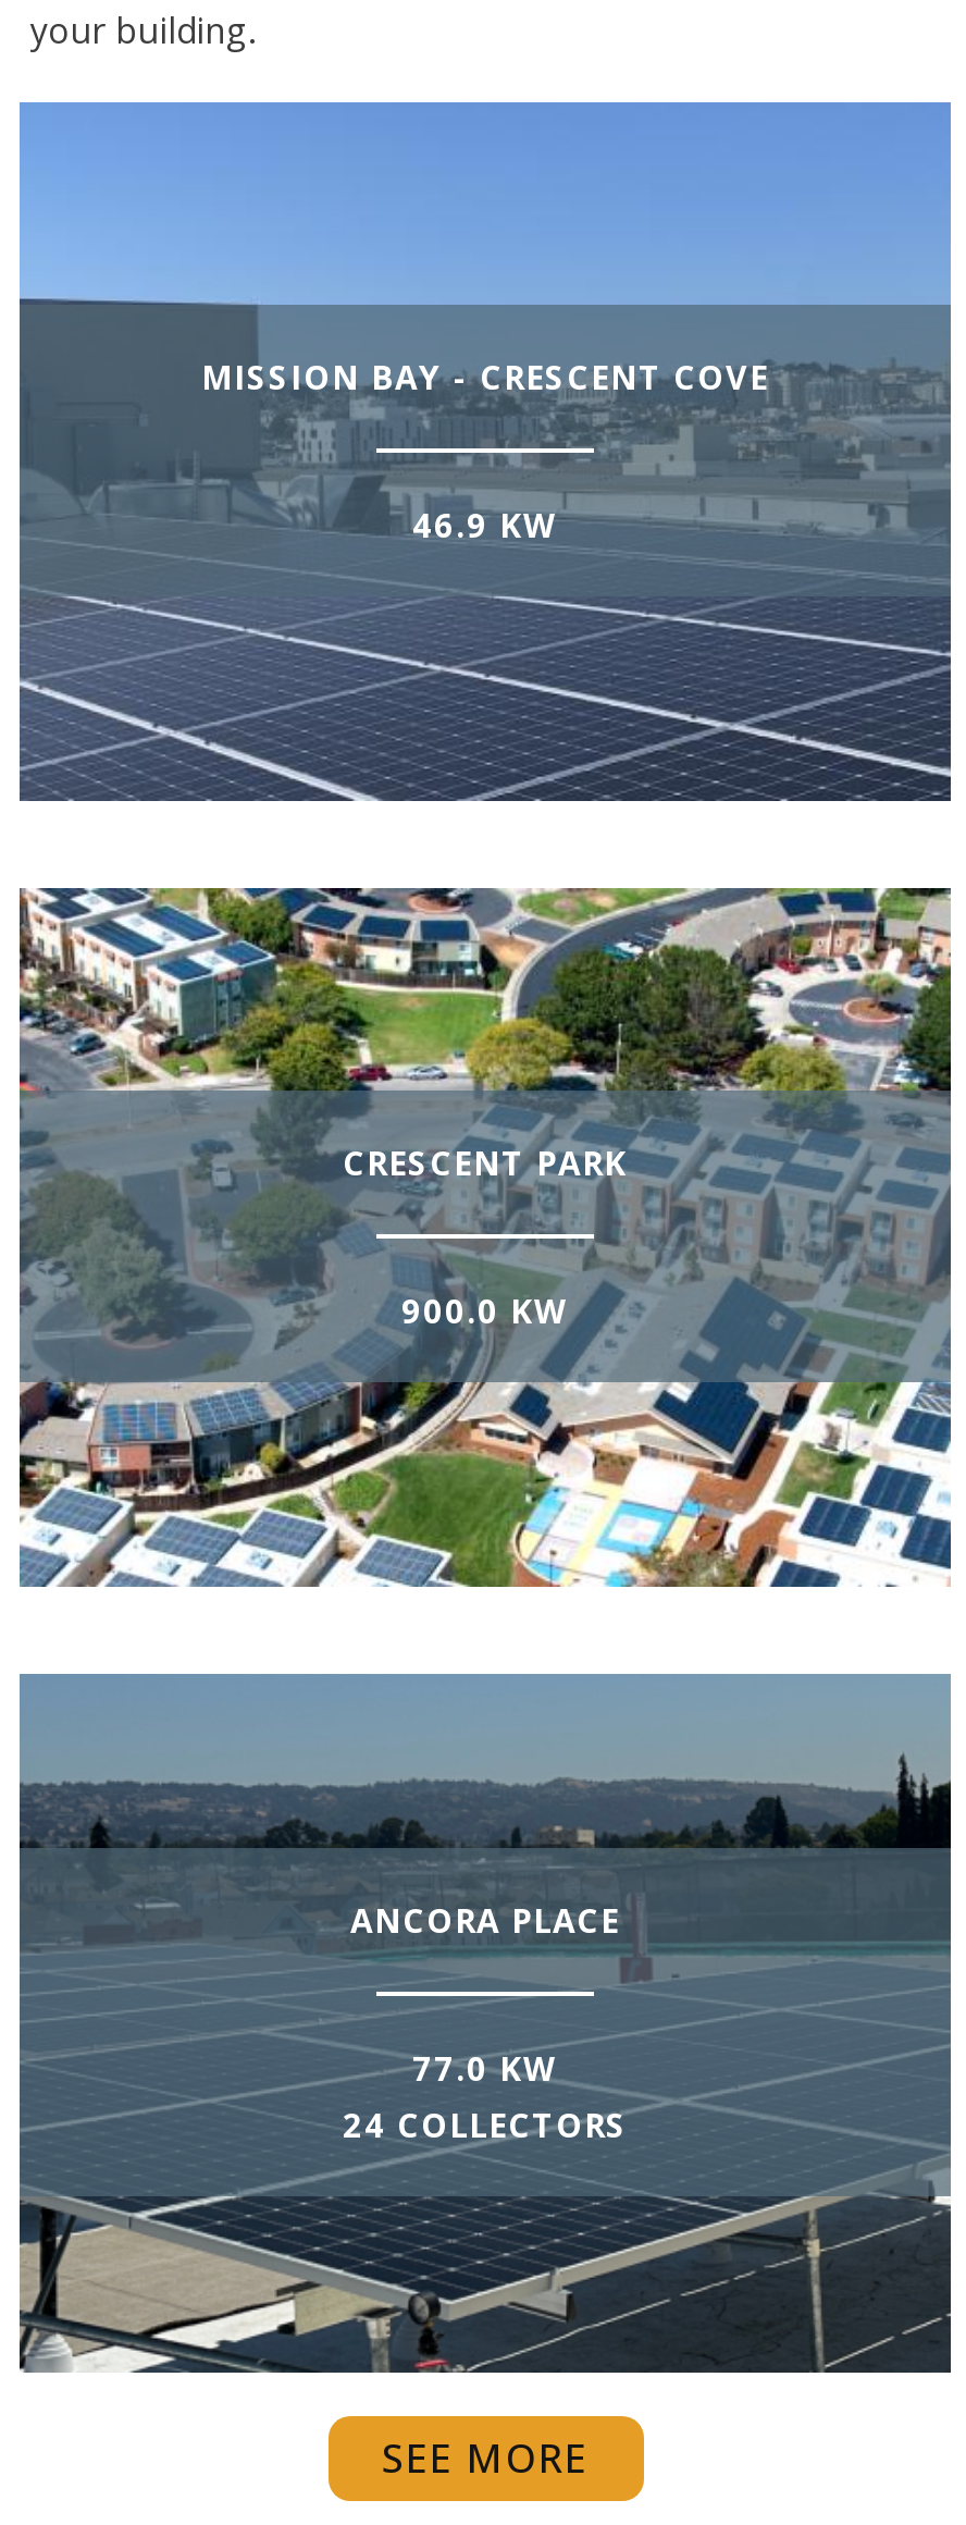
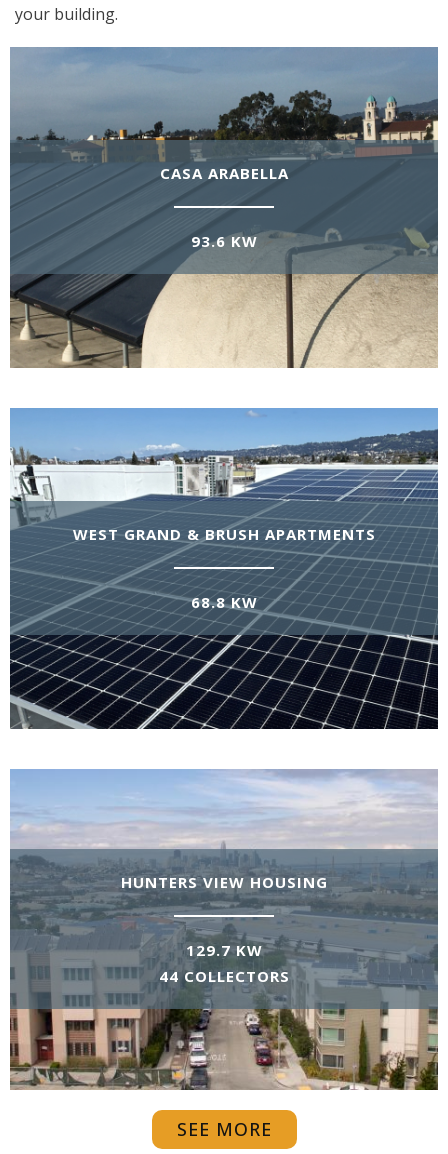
[17,102,953,803] [image] | MISSION BAY - CRESCENT COVE -> [10,47,439,369] [image] | CASA ARABELLA
[412,503,558,546] 46.9 KW -> [190,231,257,251] 93.6 KW
[17,886,953,1589] [image] | CRESCENT PARK -> [9,407,439,730] [image] | WEST GRAND & BRUSH APARTMENTS
[401,1289,569,1332] 900.0 KW -> [190,592,257,612] 68.8 KW
[17,1676,953,2375] [image] | ANCORA PLACE -> [9,769,439,1091] [image] | HUNTERS VIEW HOUSING
[343,2046,628,2146] 77.0 KW | 24 COLLECTORS -> [158,940,289,986] 129.7 KW | 44 COLLECTORS

